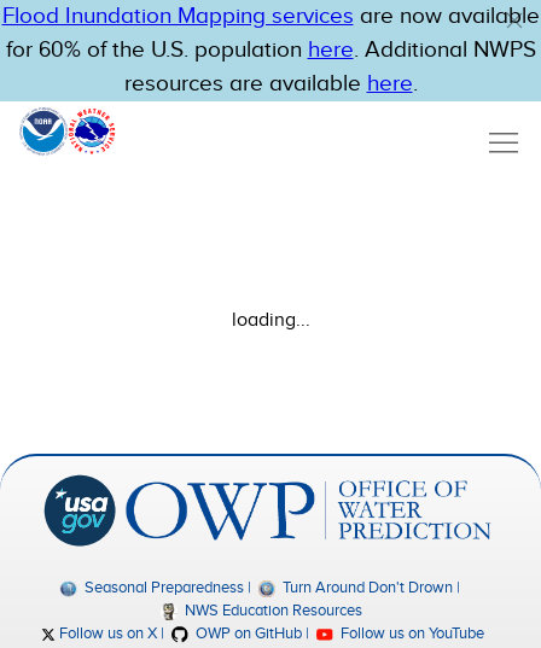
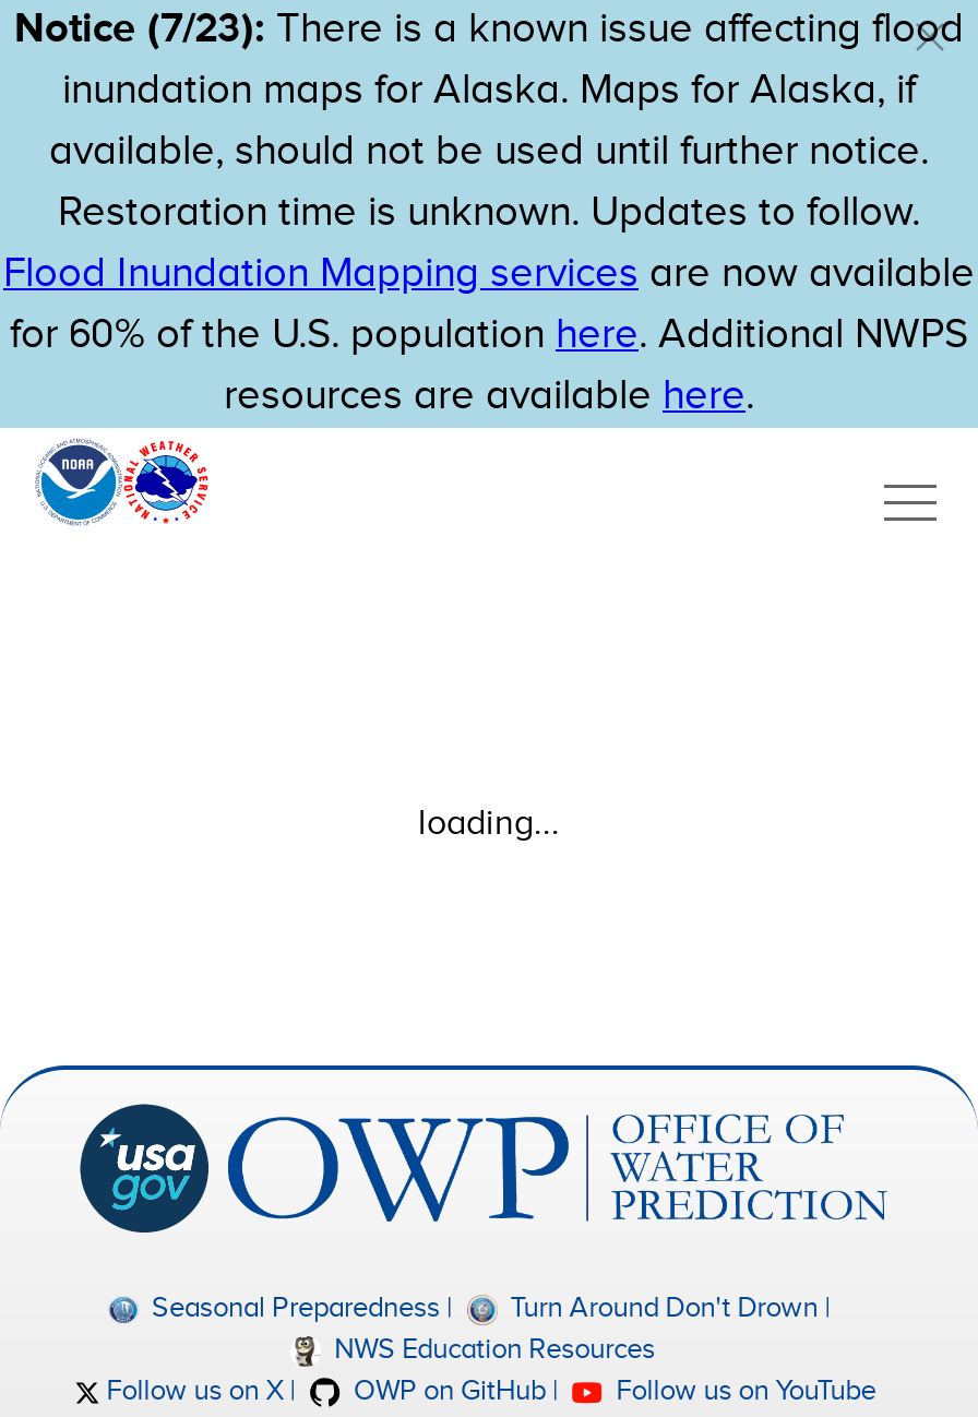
none -> [14,4,964,238] Notice (7/23): There is a known issue affecting flood | inundation maps for Alaska. Maps for Alaska, if | available, should not be used until further notice. | Restoration time is unknown. Updates to follow.

